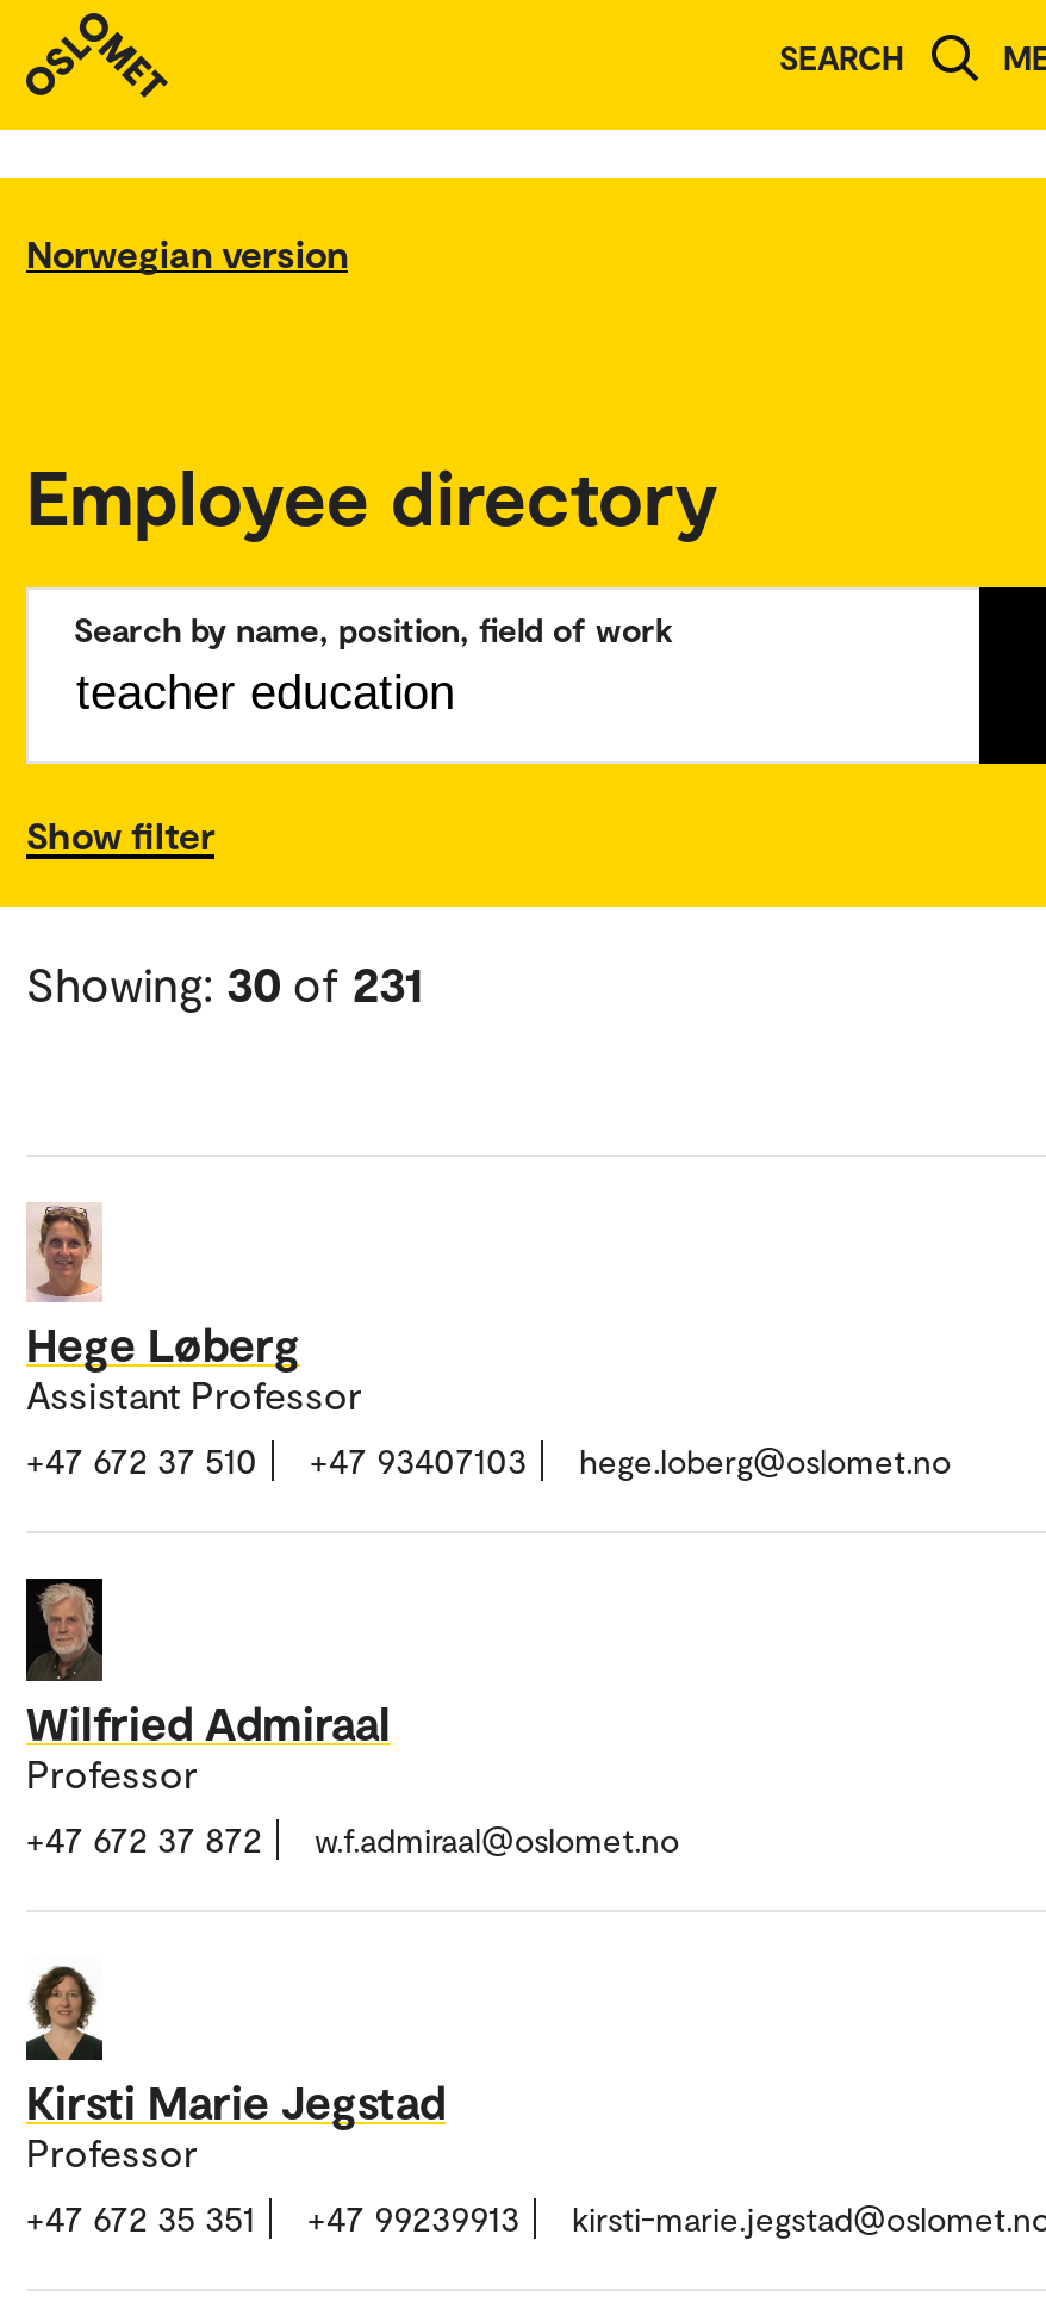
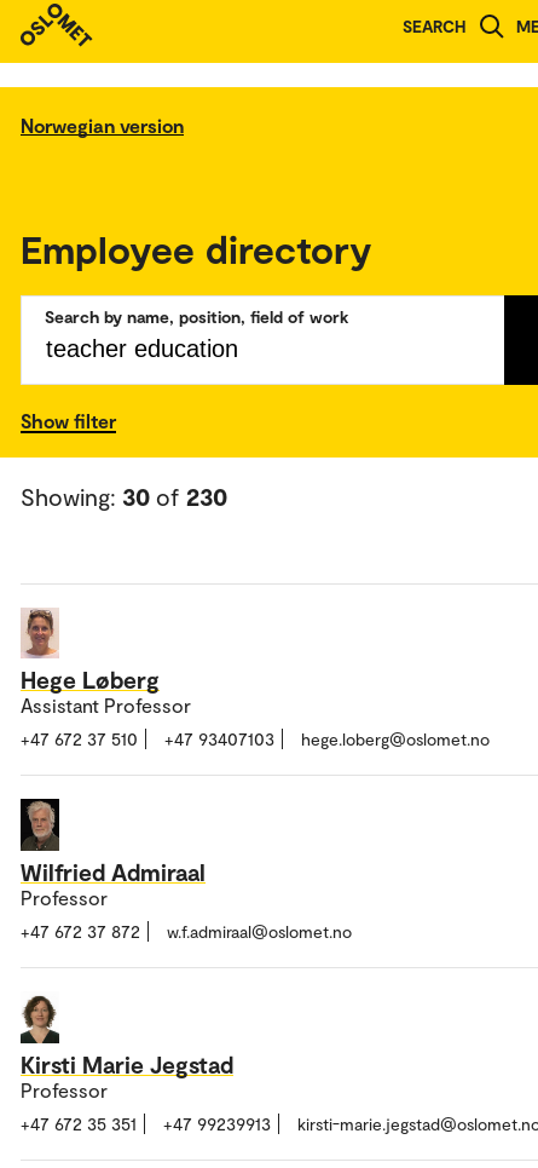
[26,953,422,1010] Showing: 30 of 231 -> [21,481,227,510] Showing: 30 of 230

